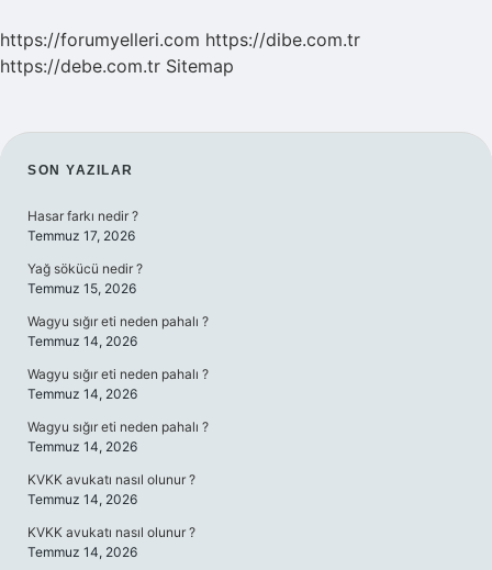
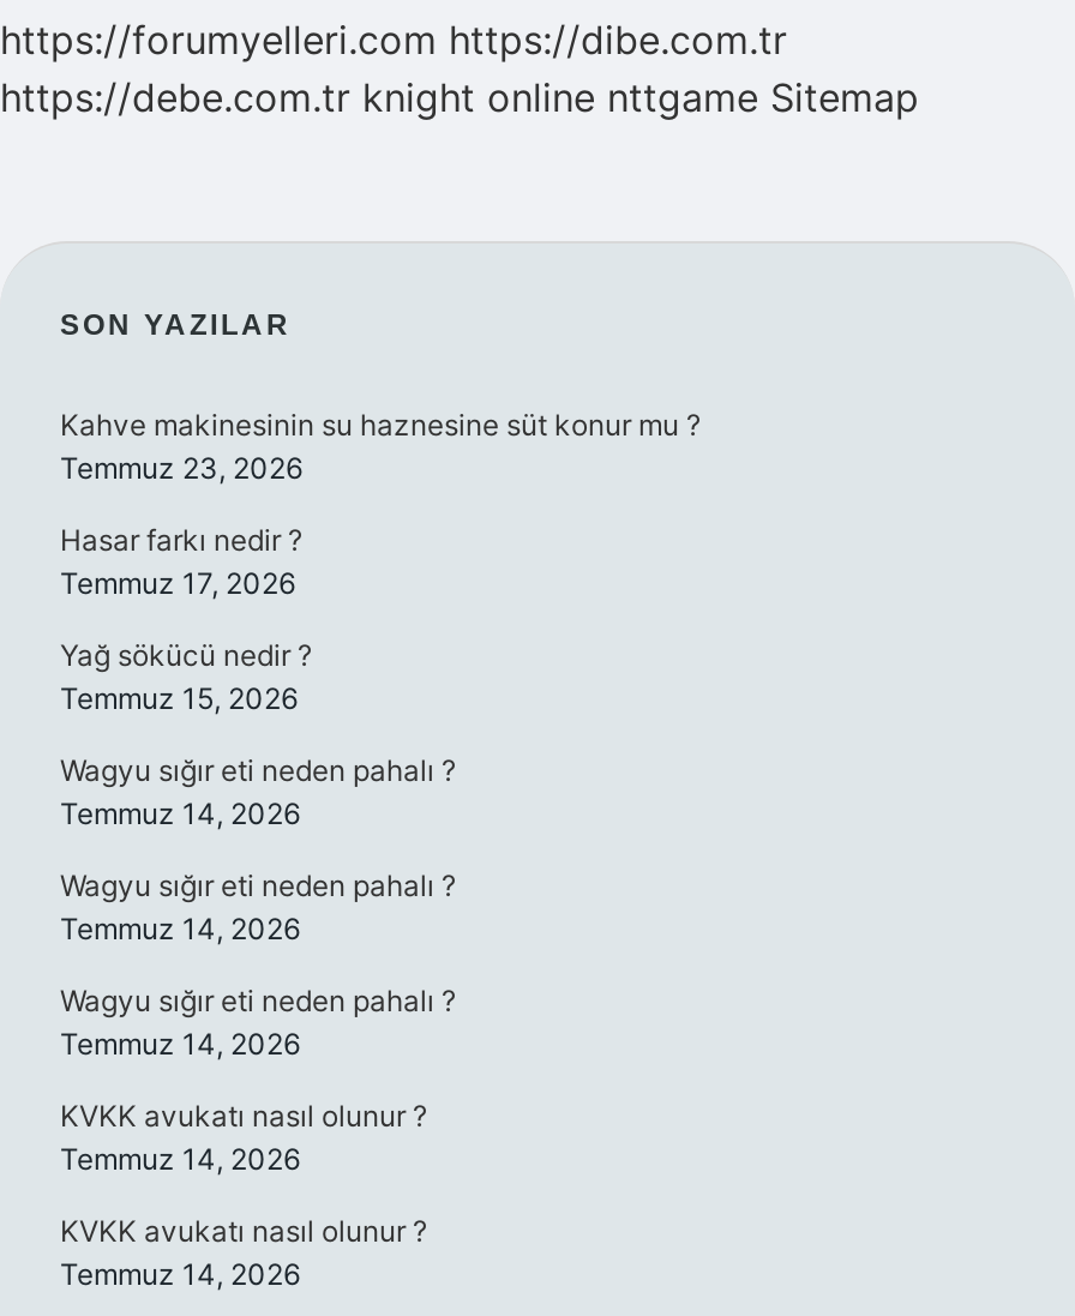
[0,55,234,77] https://debe.com.tr Sitemap -> [0,73,919,121] https://debe.com.tr knight online nttgame Sitemap
none -> [60,407,701,486] Kahve makinesinin su haznesine süt konur mu ? | Temmuz 23, 2026

